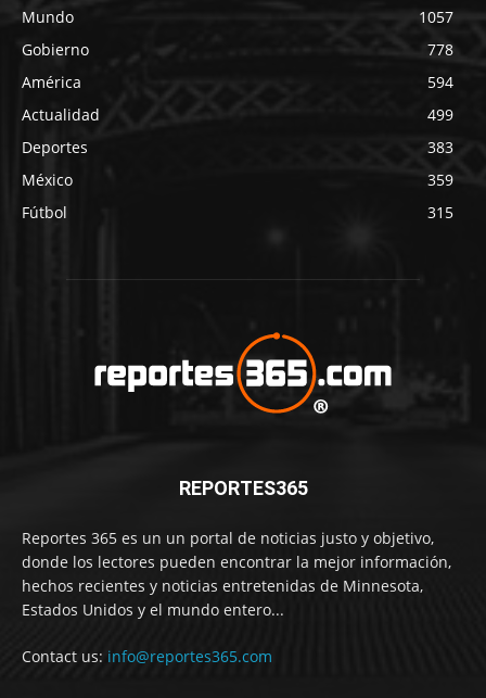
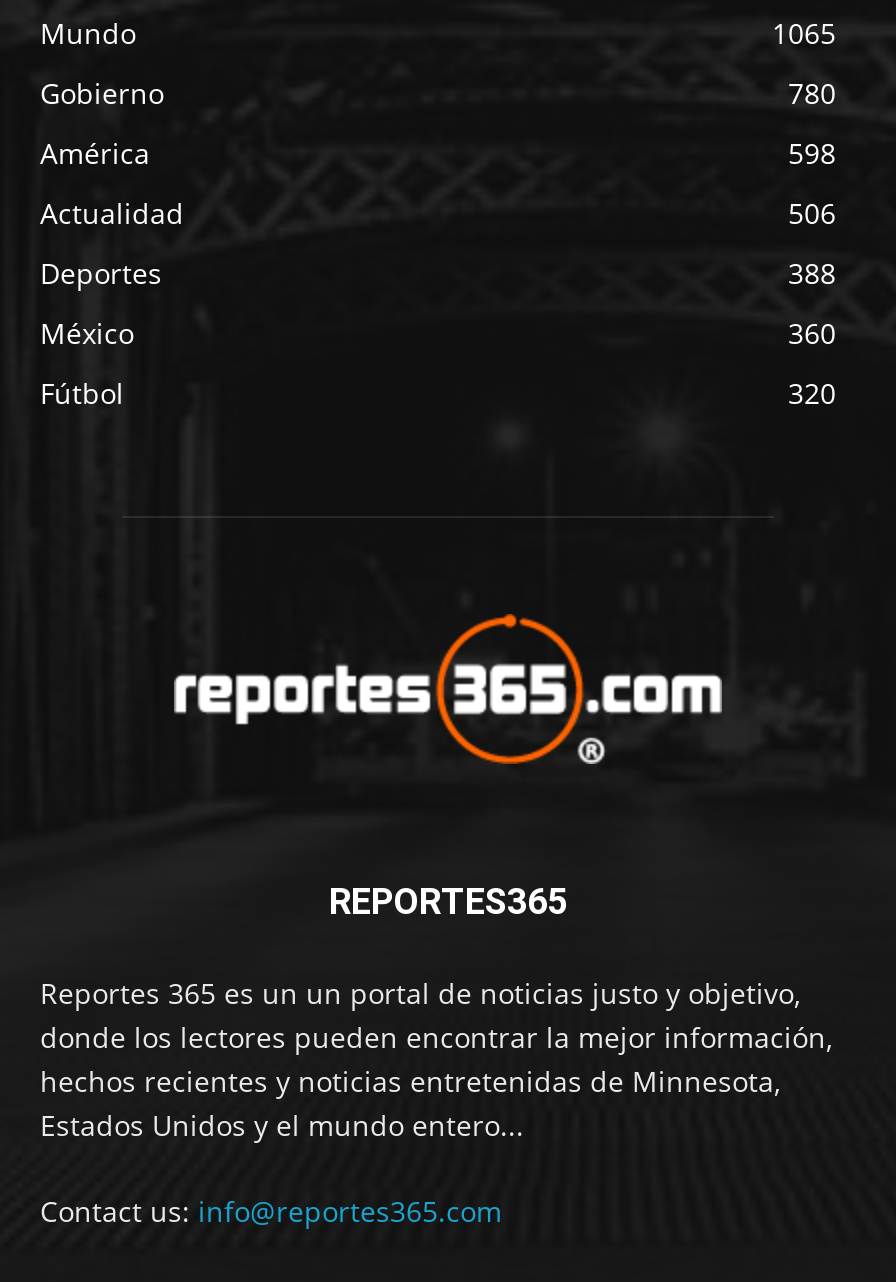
[419,7,453,28] 1057 -> [772,13,836,51] 1065
[427,40,453,60] 778 -> [788,73,836,111] 780
[427,72,453,93] 594 -> [788,133,836,171] 598
[427,105,453,125] 499 -> [788,193,836,231] 506
[427,137,453,158] 383 -> [788,253,836,291] 388
[427,170,453,190] 359 -> [788,313,836,351] 360
[427,202,453,223] 315 -> [788,373,836,411] 320

